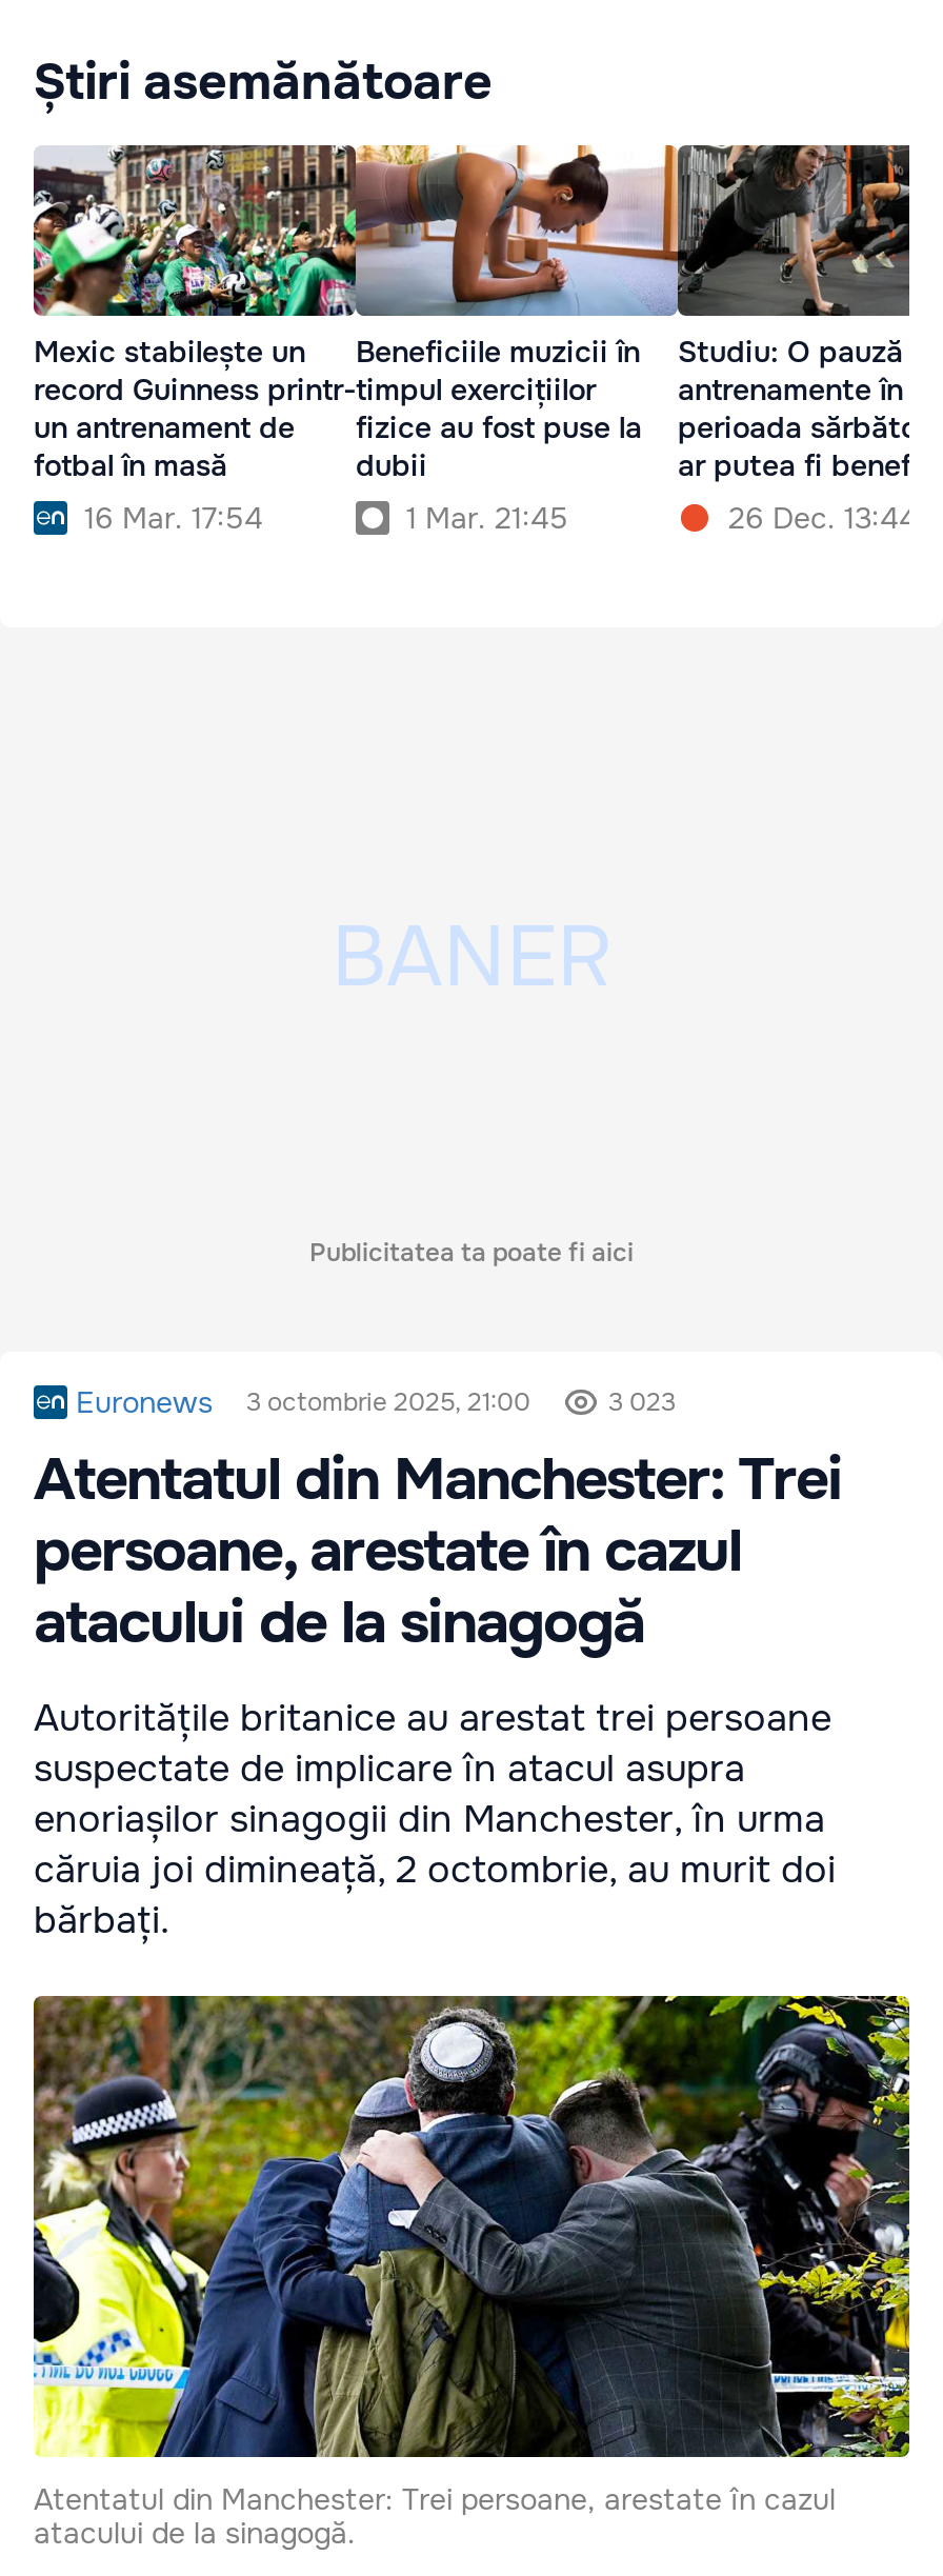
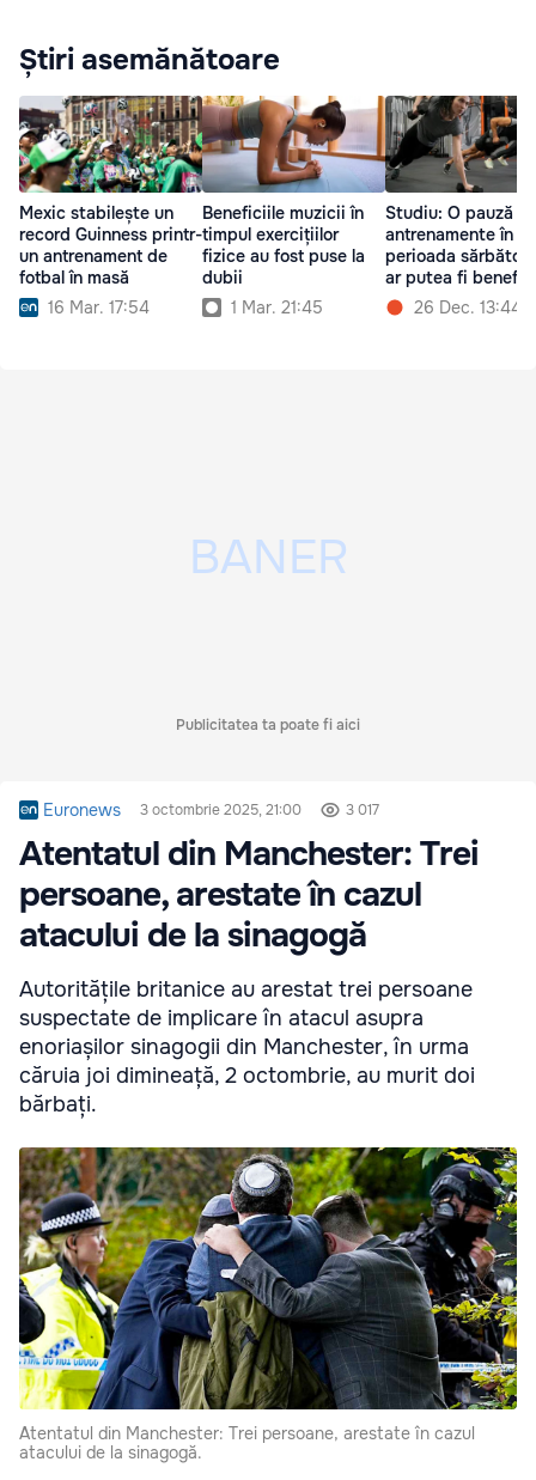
[608,1386,676,1420] 3 023 -> [346,801,379,820] 3 017

